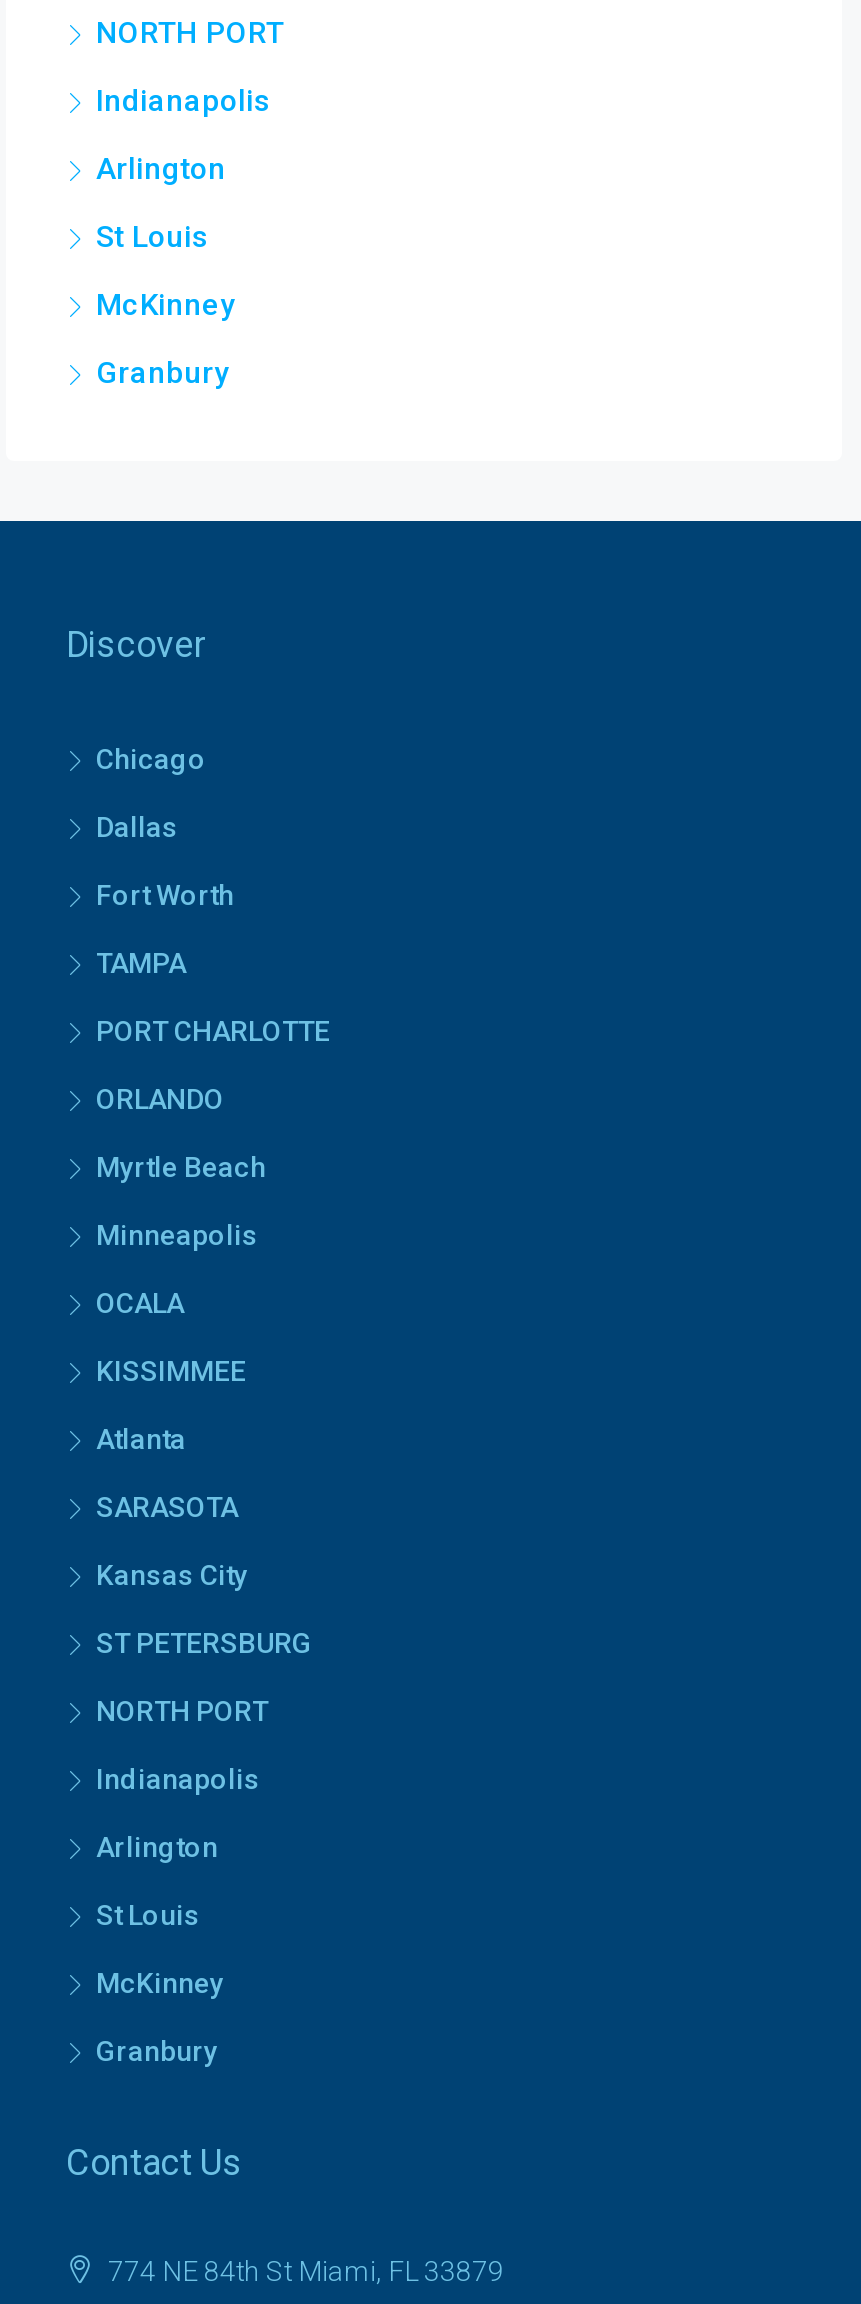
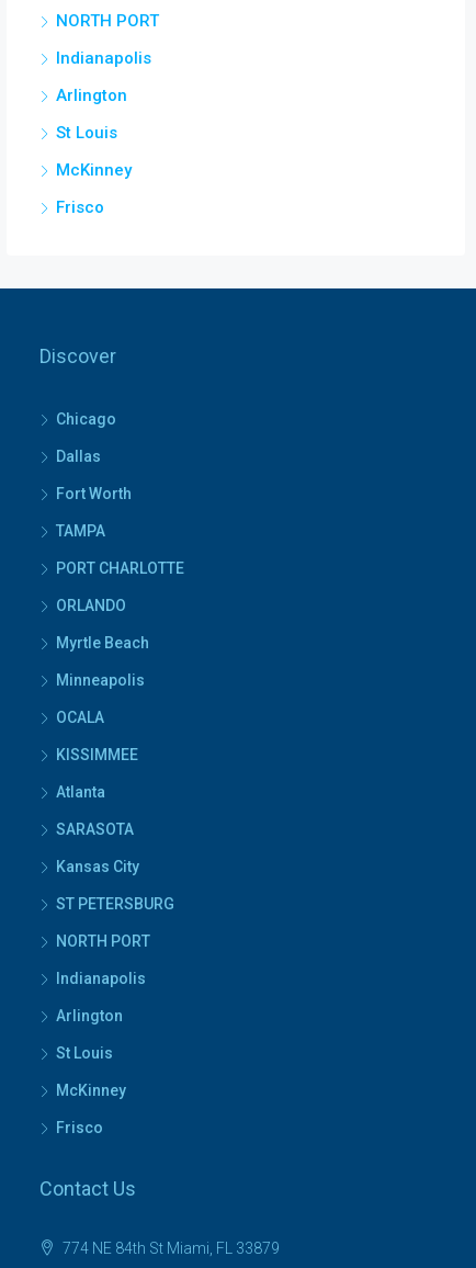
[96,356,228,392] Granbury -> [56,198,104,218] Frisco
[96,2036,218,2068] Granbury -> [56,1119,103,1137] Frisco

